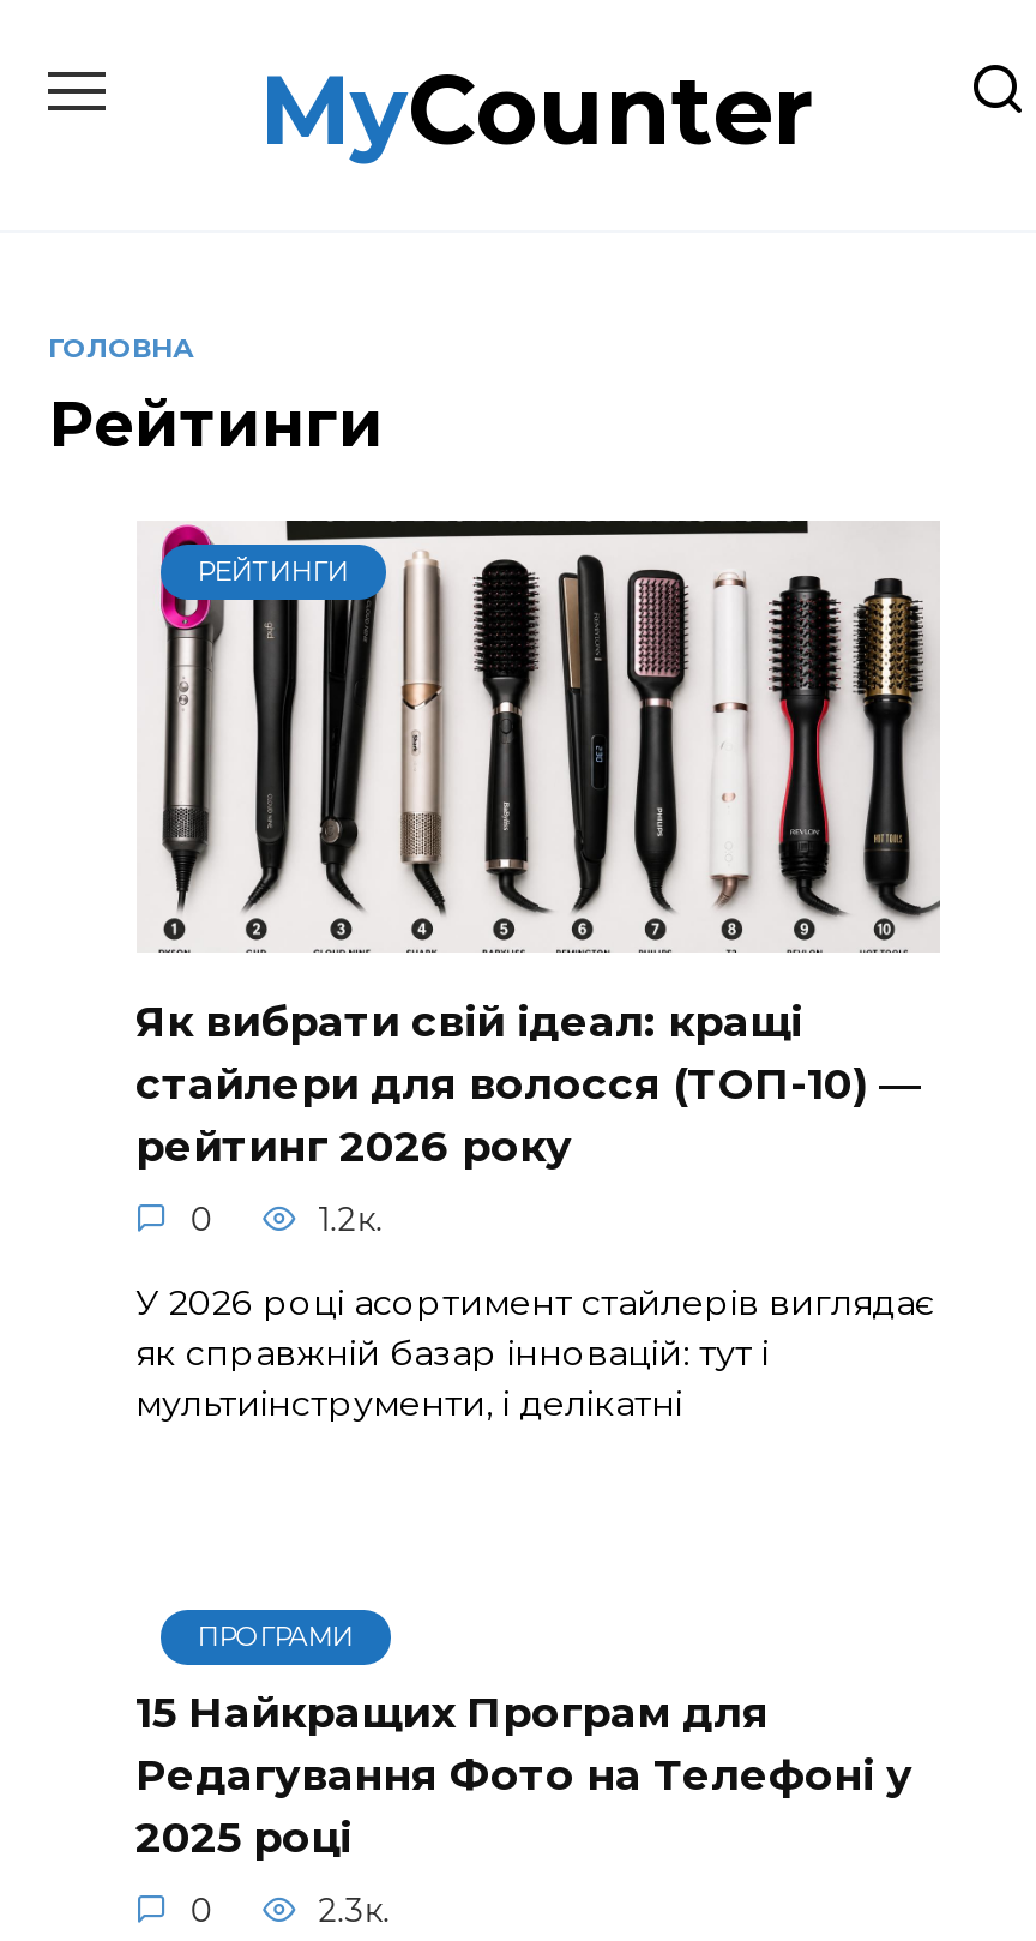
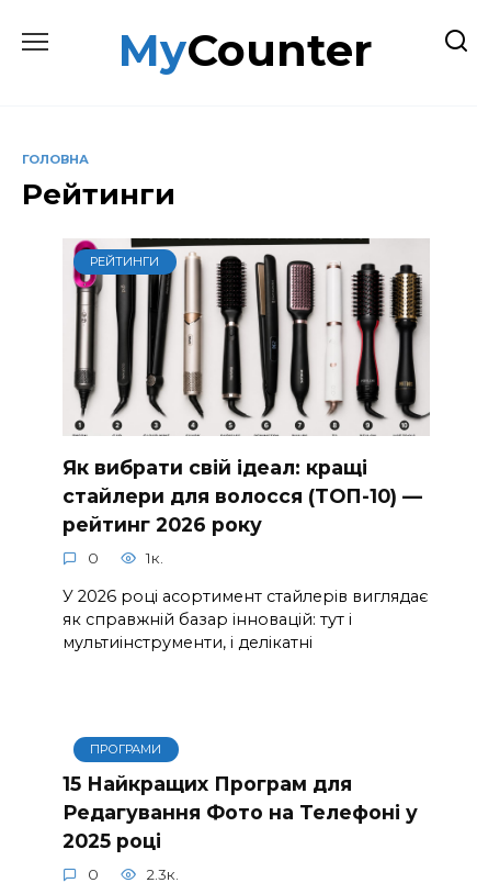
[318,1200,383,1238] 1.2к. -> [146,549,163,567] 1к.

